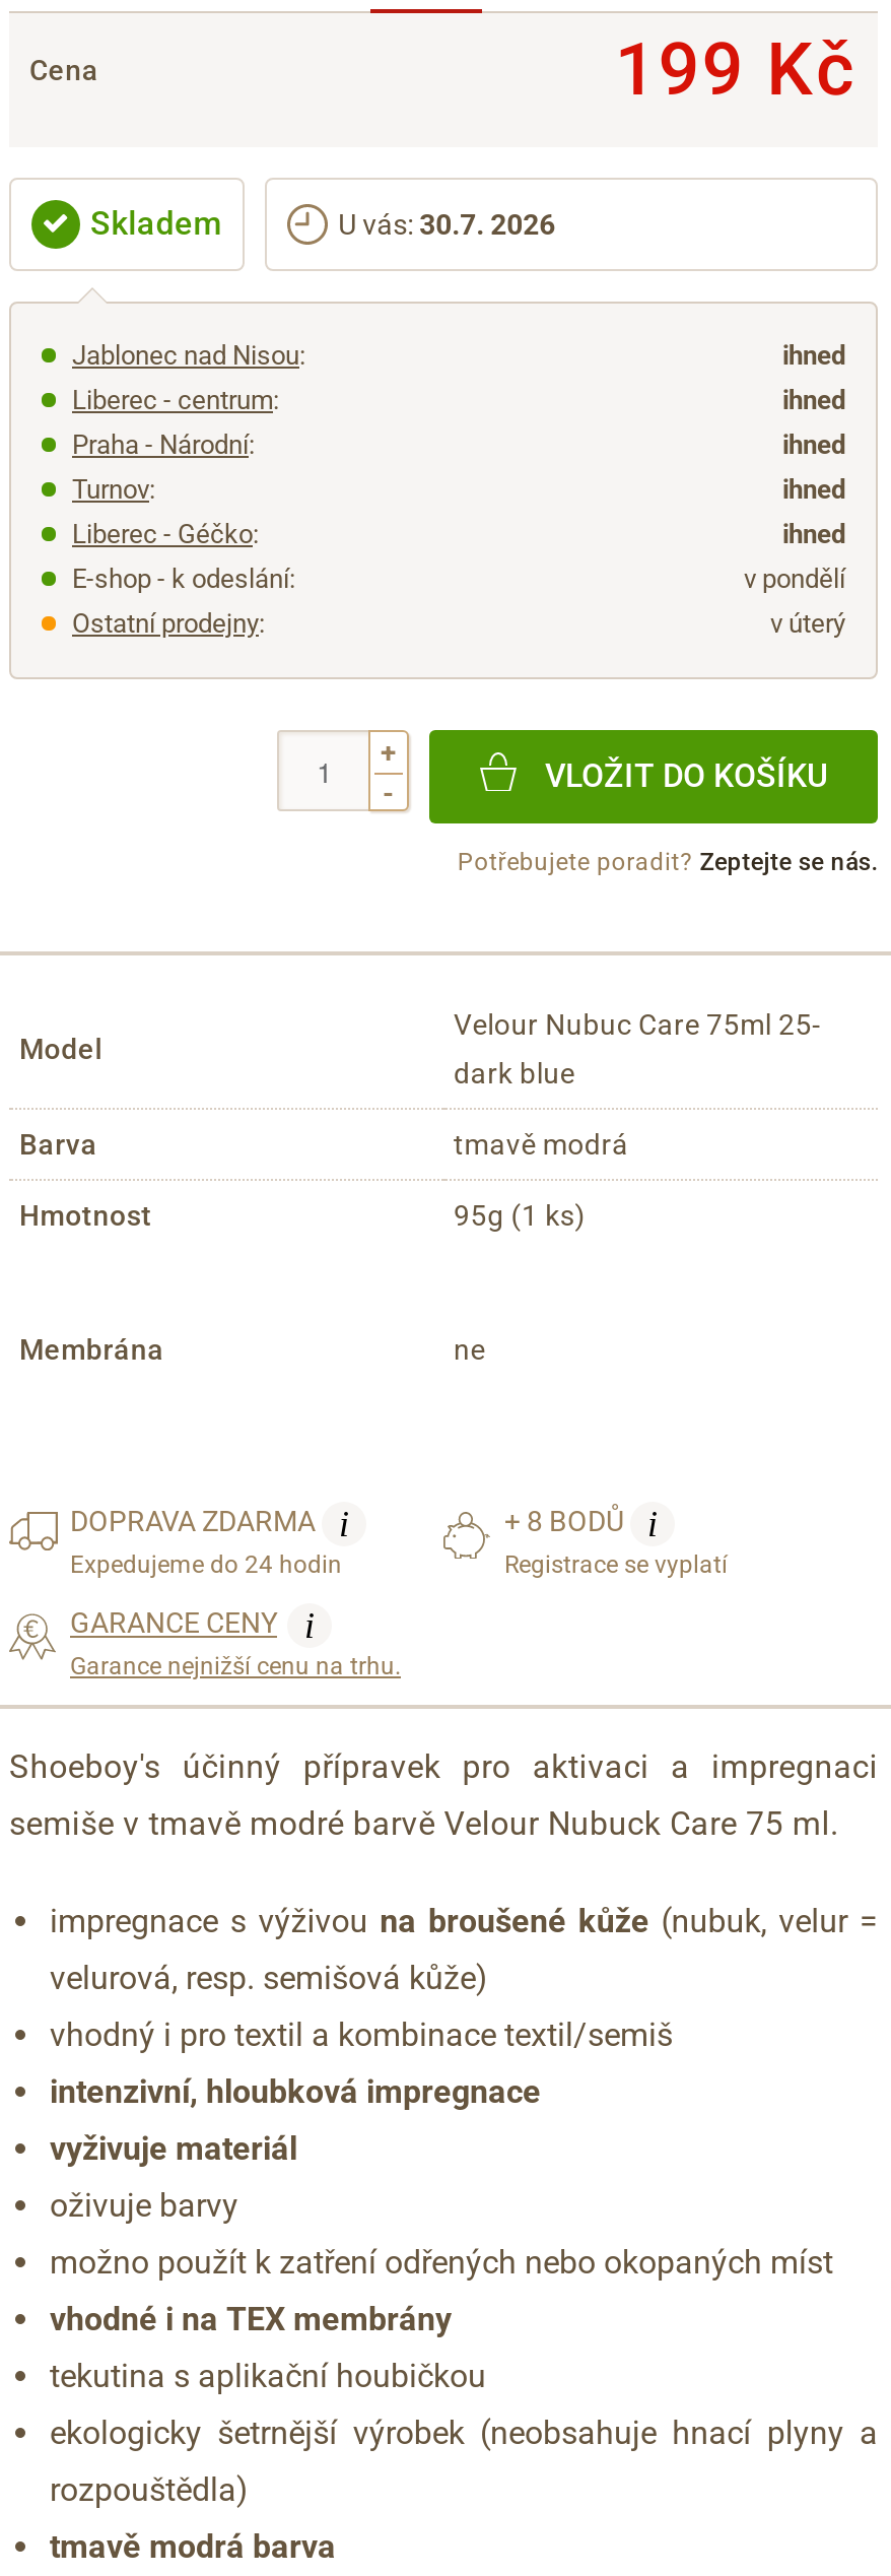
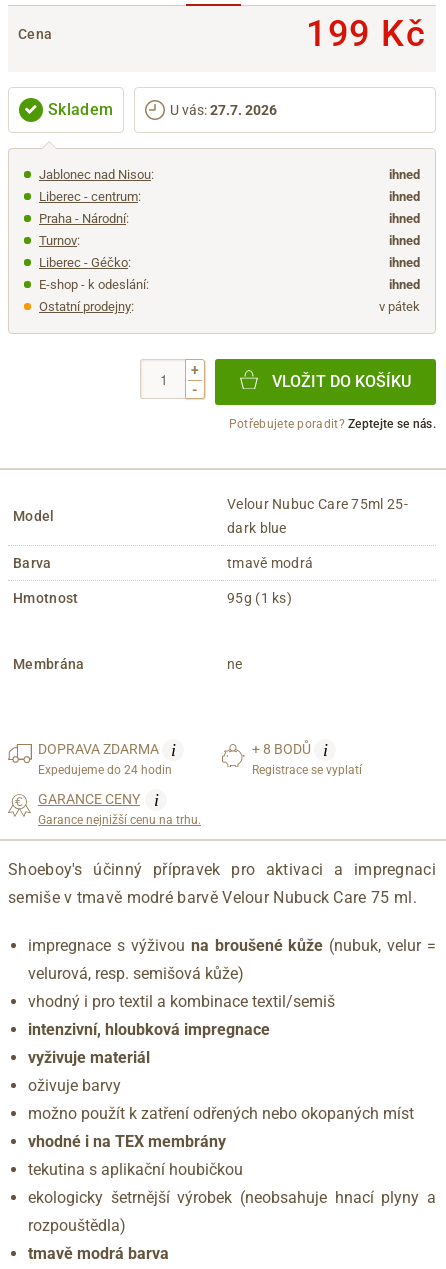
[338,208,555,241] U vás: 30.7. 2026 -> [170,102,277,118] U vás: 27.7. 2026
[744,564,845,594] v pondělí -> [389,277,420,292] ihned
[770,608,845,639] v úterý -> [379,299,420,314] v pátek

